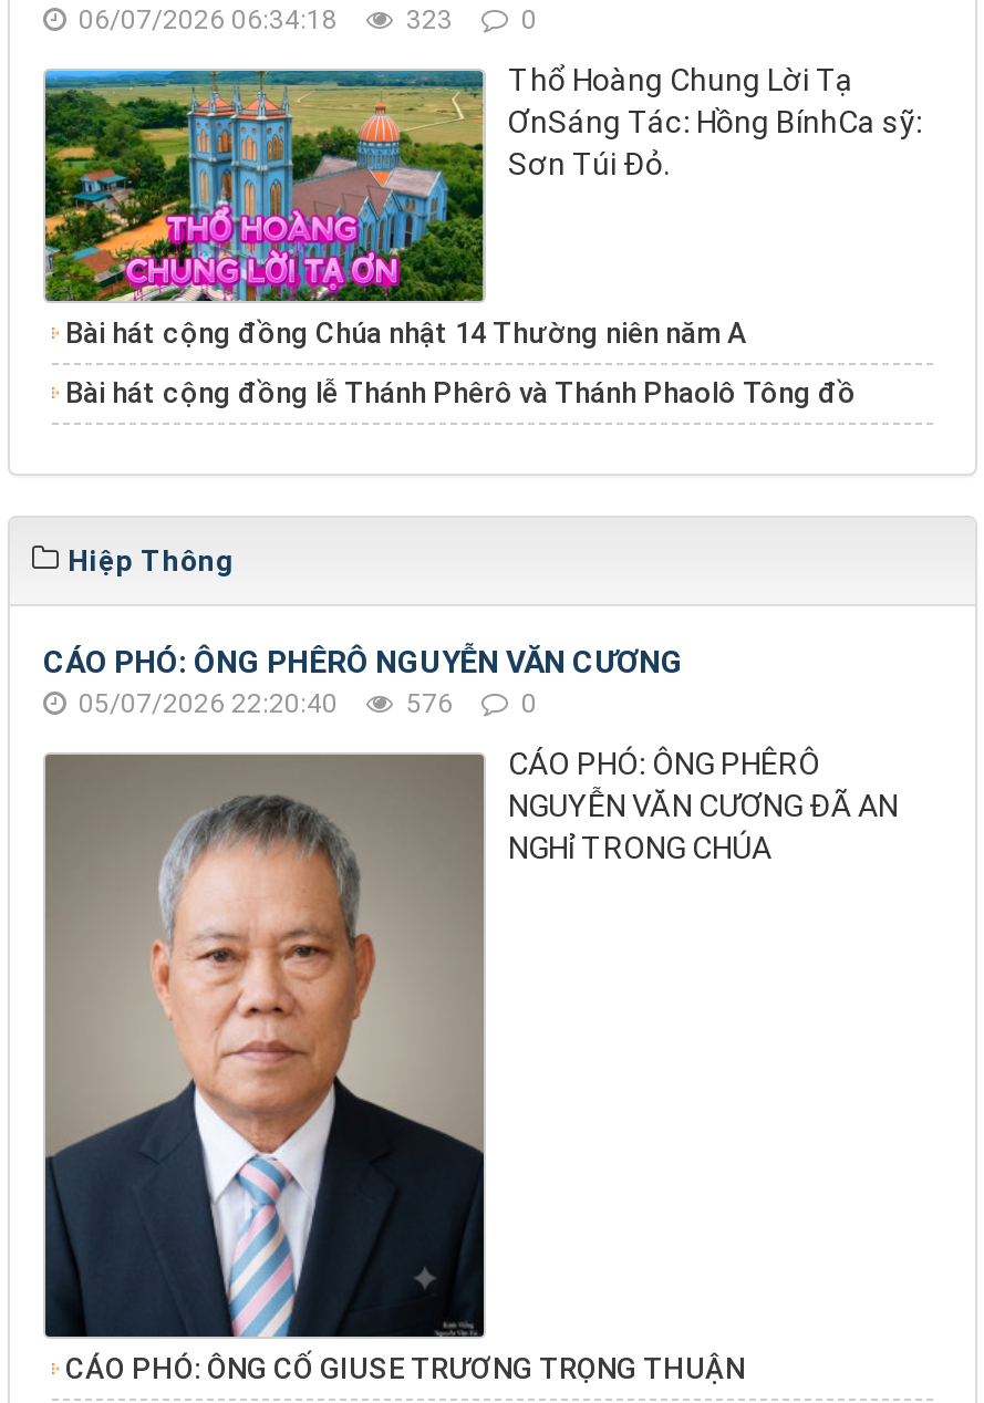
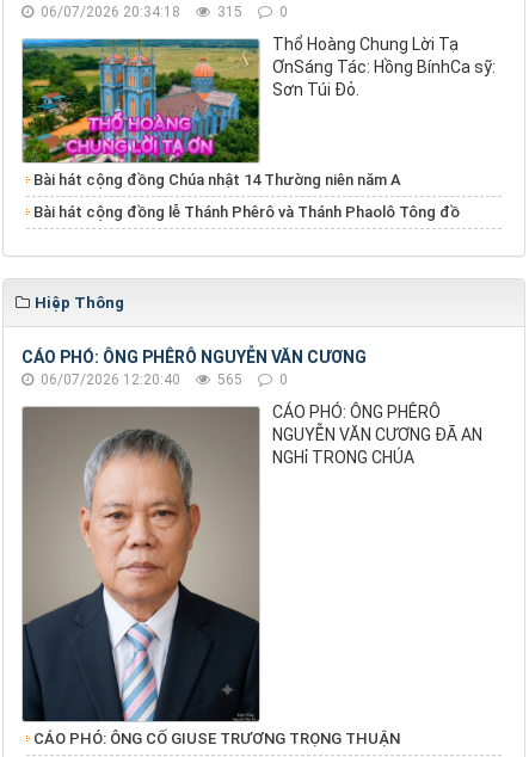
[72,6,338,37] 06/07/2026 06:34:18 -> [37,3,180,20] 06/07/2026 20:34:18
[400,6,453,37] 323 -> [214,3,242,20] 315
[72,688,338,719] 05/07/2026 22:20:40 -> [37,371,180,388] 06/07/2026 12:20:40
[400,688,453,719] 576 -> [214,371,242,388] 565

